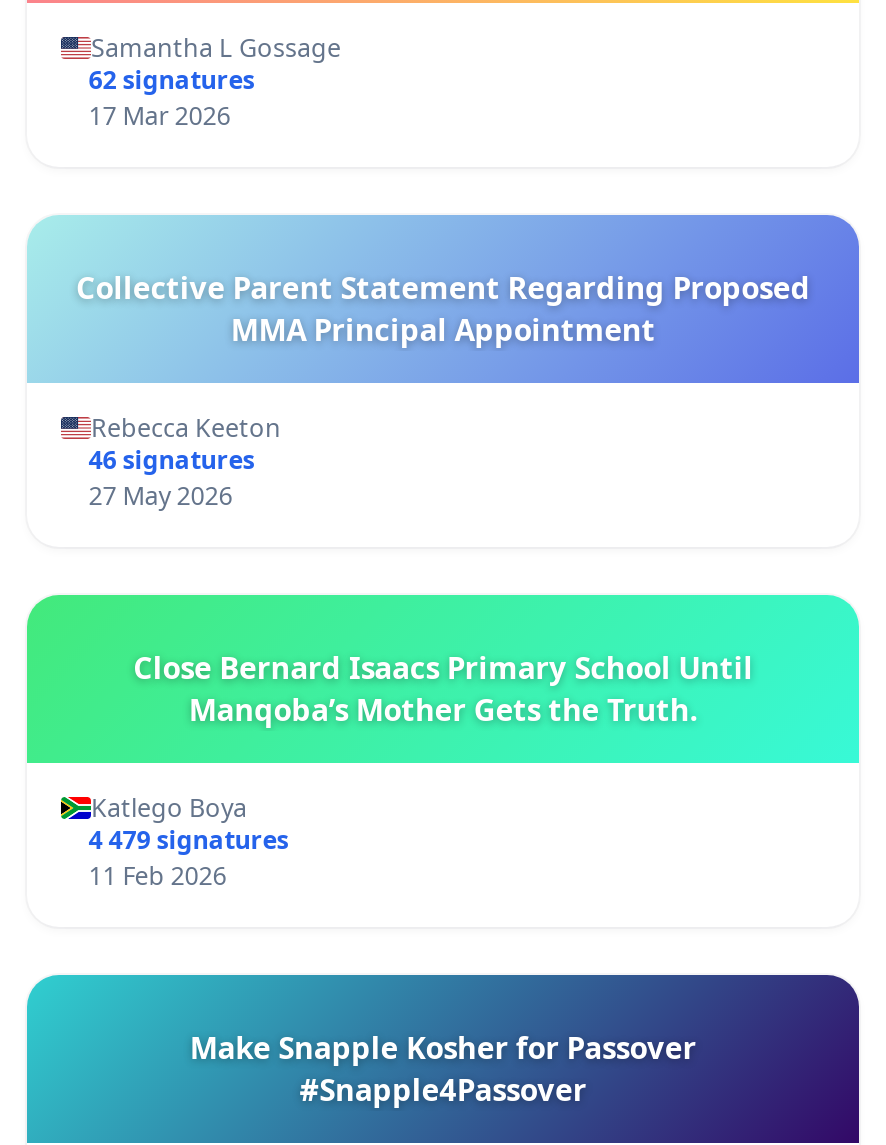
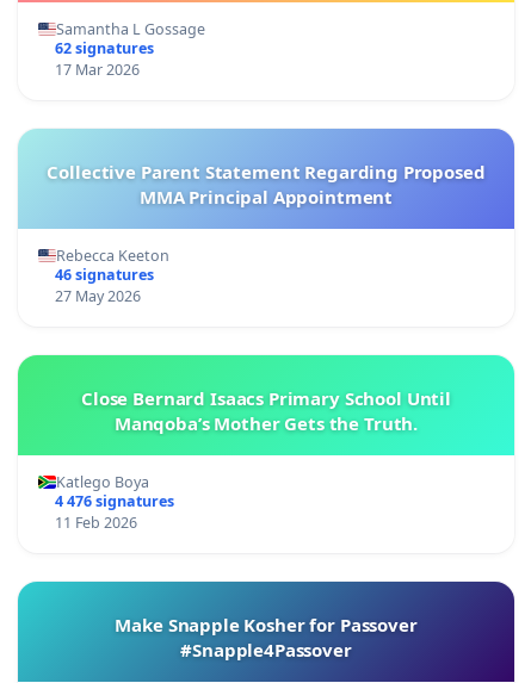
[89,822,289,856] 4 479 signatures -> [55,490,174,511] 4 476 signatures

